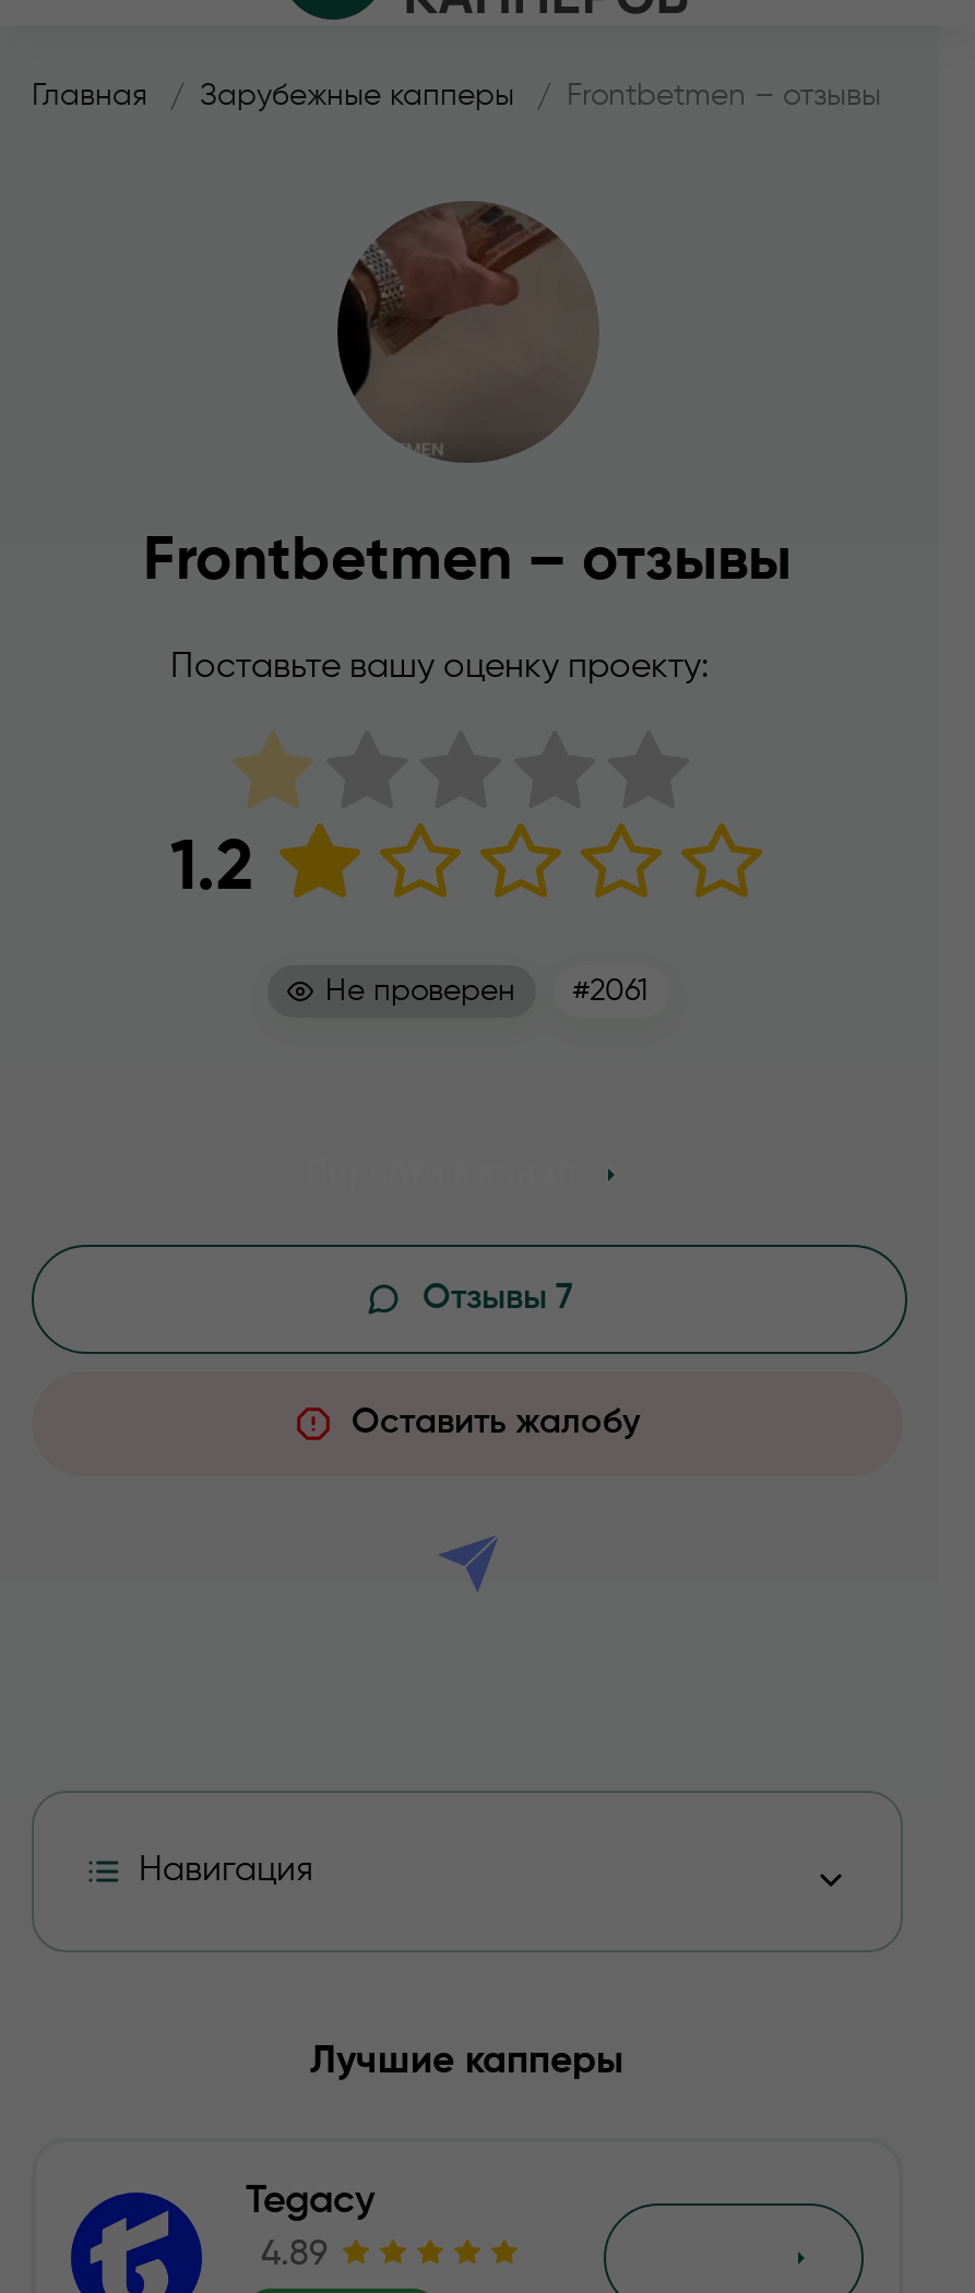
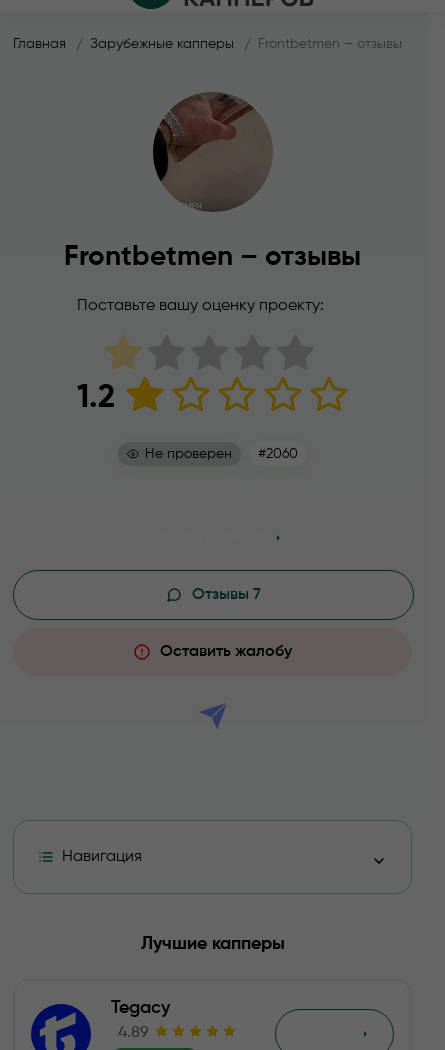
[325,977,649,1008] Не проверен #2061 -> [145,447,298,461] Не проверен #2060

